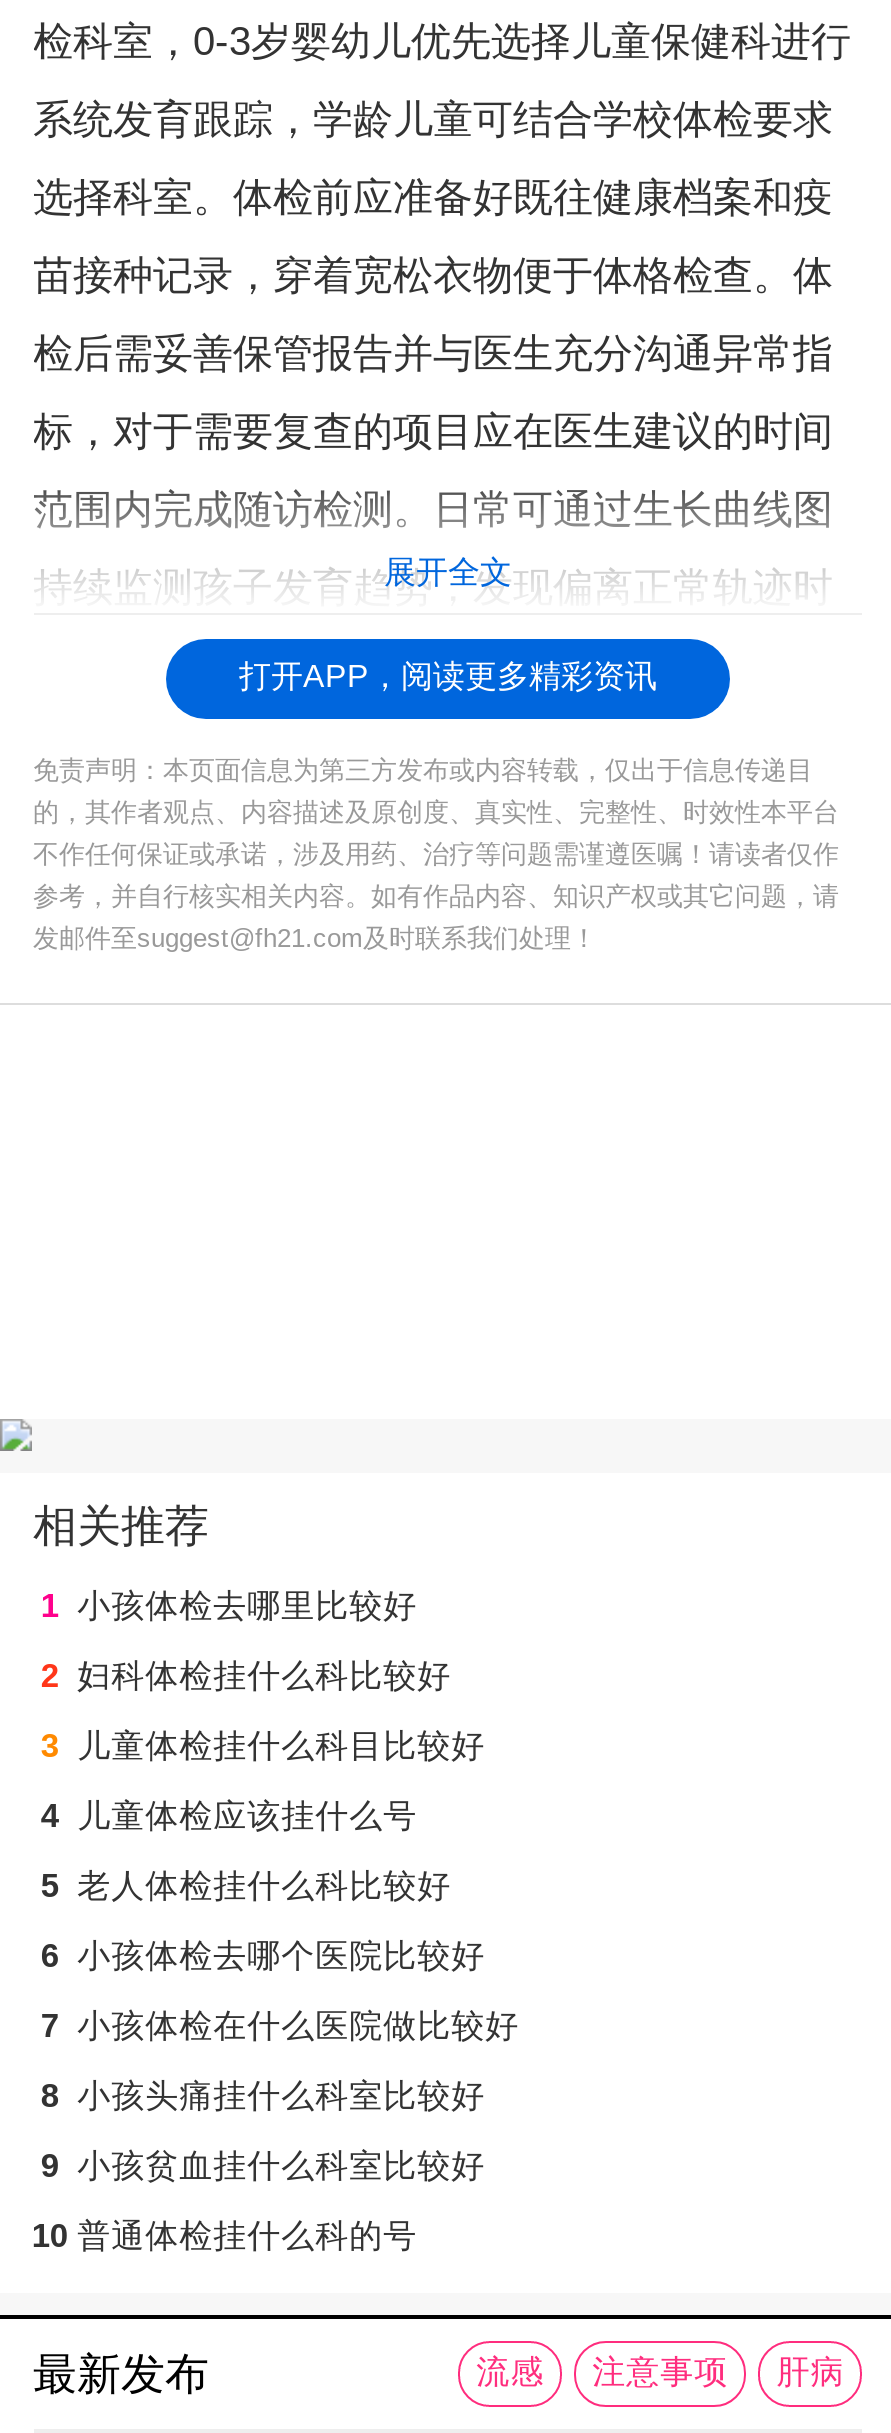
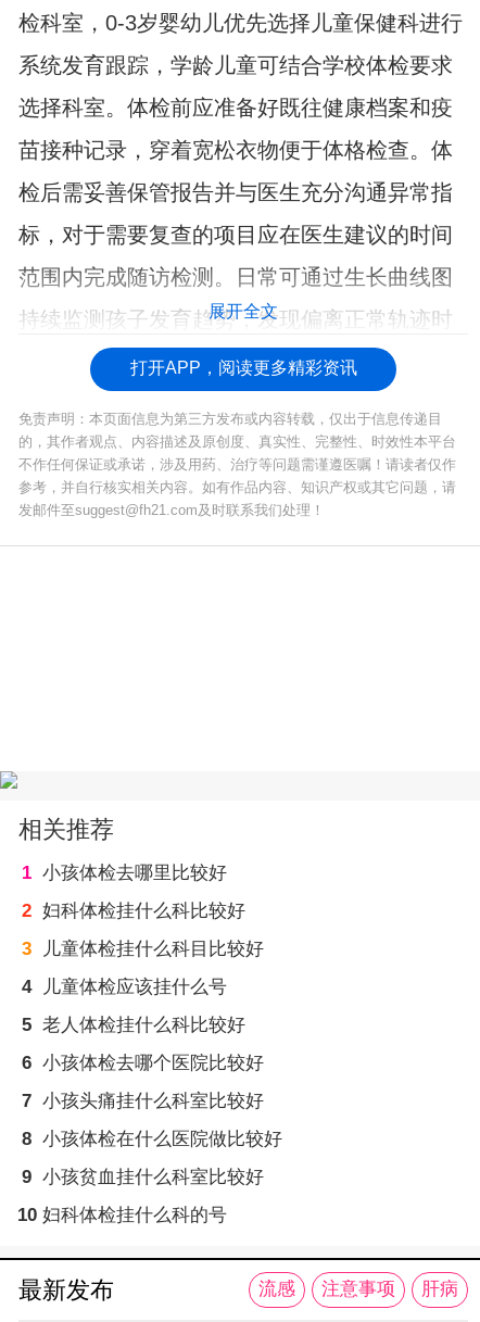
[41,2007,519,2045] 7 小孩体检在什么医院做比较好 -> [22,1091,263,1111] 7 小孩头痛挂什么科室比较好
[41,2077,485,2115] 8 小孩头痛挂什么科室比较好 -> [22,1129,282,1149] 8 小孩体检在什么医院做比较好
[32,2217,417,2255] 10 普通体检挂什么科的号 -> [17,1205,227,1226] 10 妇科体检挂什么科的号

